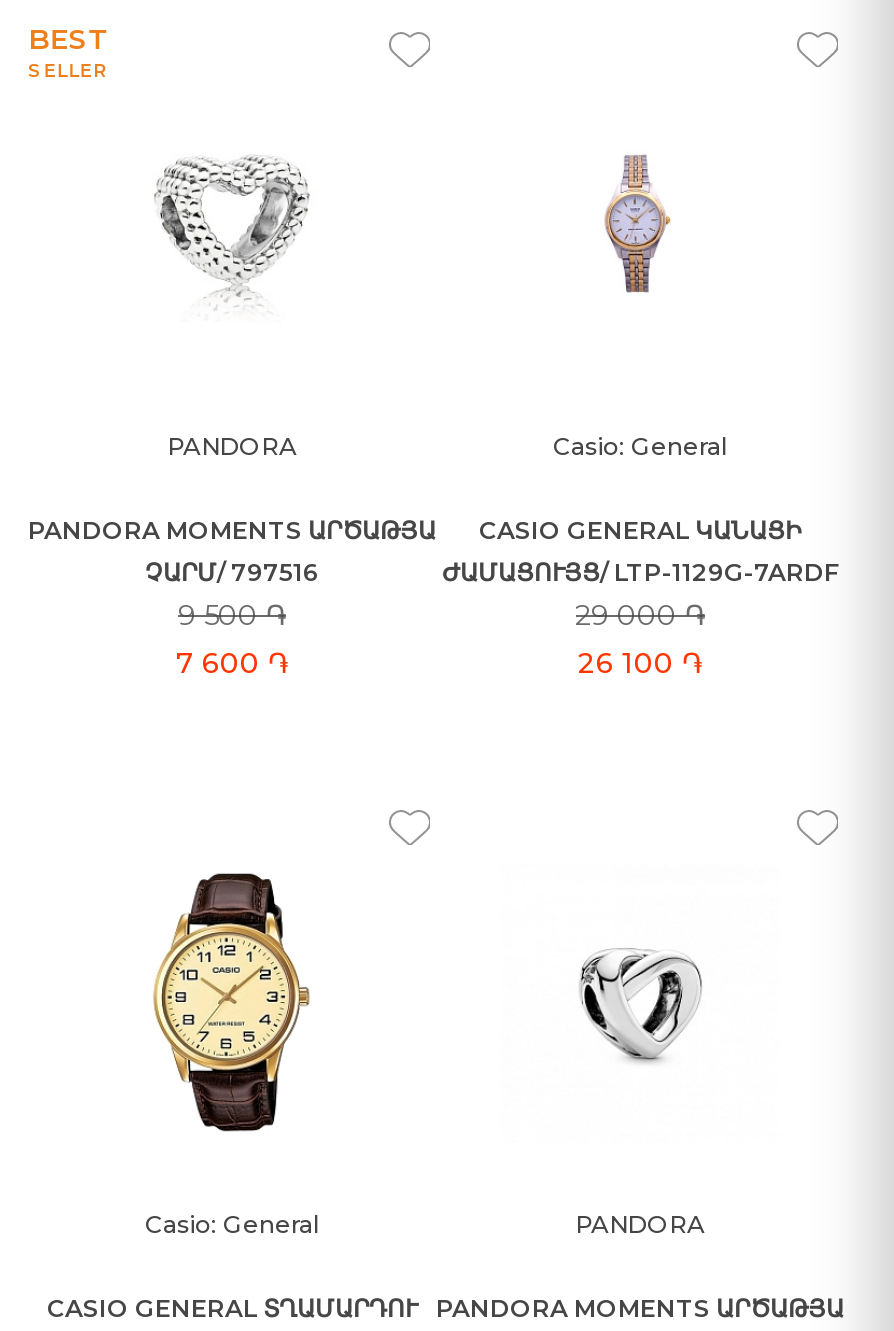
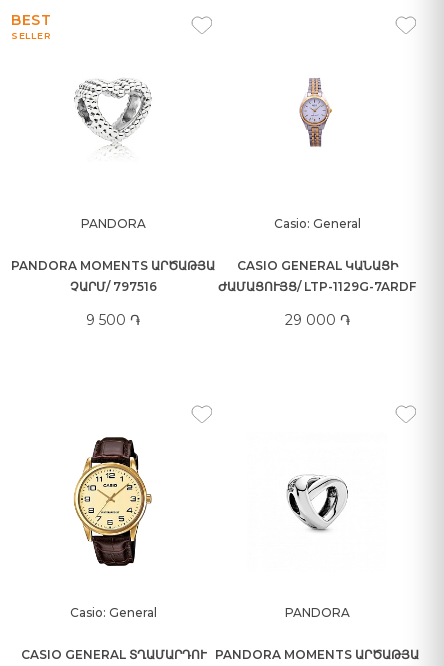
[176,644,288,680] 7 600 ֏ -> none
[578,644,702,680] 26 100 ֏ -> none

